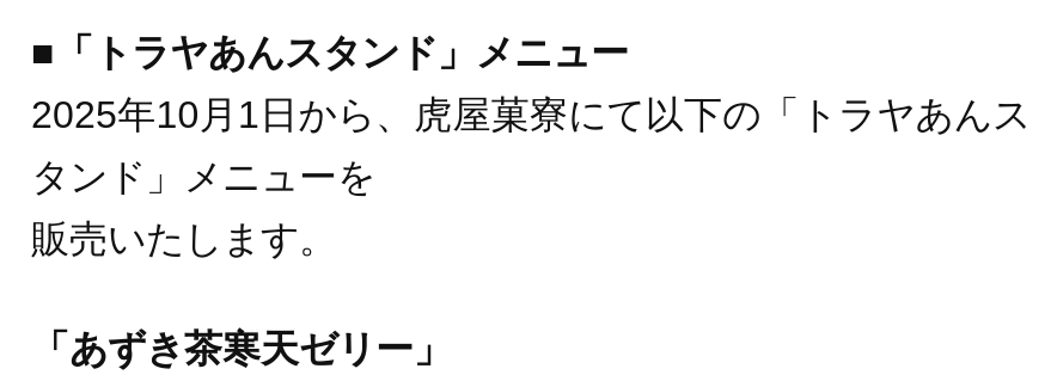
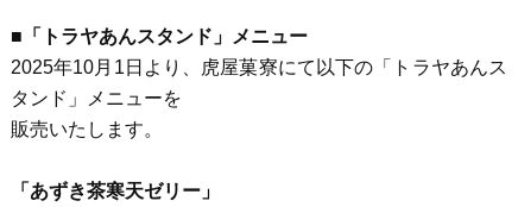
[31,94,1031,135] 2025年10月1日から、虎屋菓寮にて以下の「トラヤあんス -> [11,57,507,77] 2025年10月1日より、虎屋菓寮にて以下の「トラヤあんス

